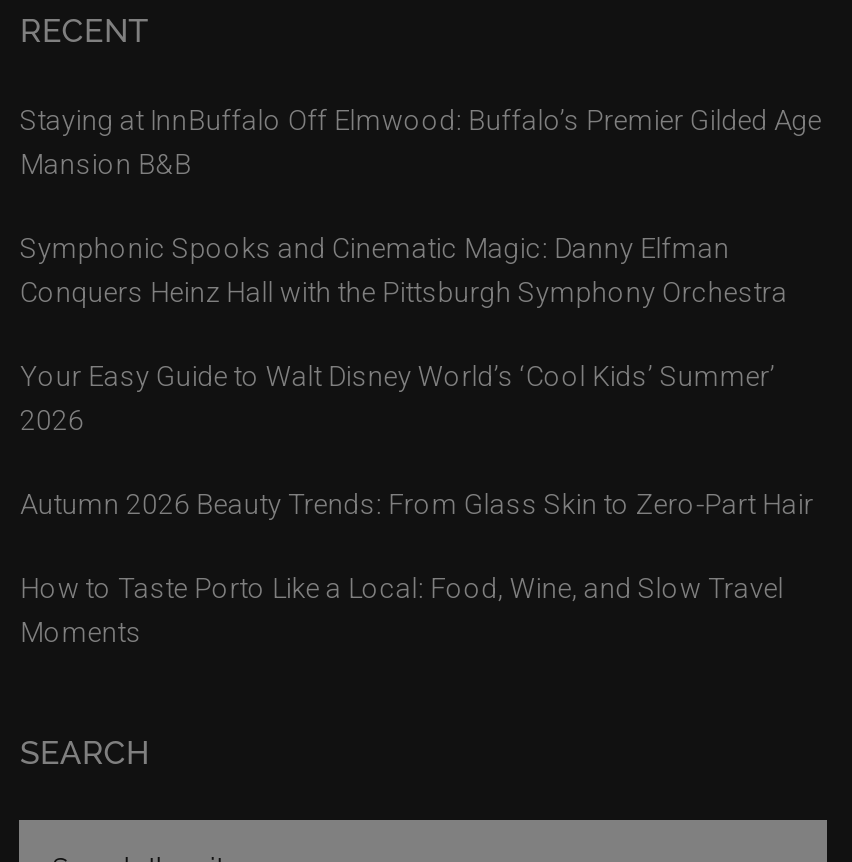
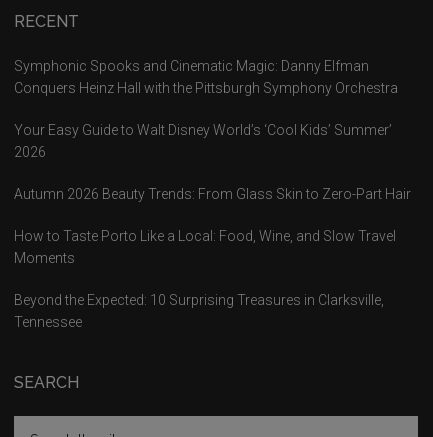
[20,103,822,179] Staying at InnBuffalo Off Elmwood: Buffalo’s Premier Gilded Age | Mansion B&B -> none
moved [20,231,814,647] -> [14,58,411,266]: Symphonic Spooks and Cinematic Magic: Danny Elfman | Conquers Heinz Hall with the Pittsburgh Symphony Orchestra | Your Easy Guide to Walt Disney World’s ‘Cool Kids’ Summer’ | 2026 | Autumn 2026 Beauty Trends: From Glass Skin to Zero-Part Hair | How to Taste Porto Like a Local: Food, Wine, and Slow Travel | Moments
none -> [14,292,384,330] Beyond the Expected: 10 Surprising Treasures in Clarksville, | Tennessee

